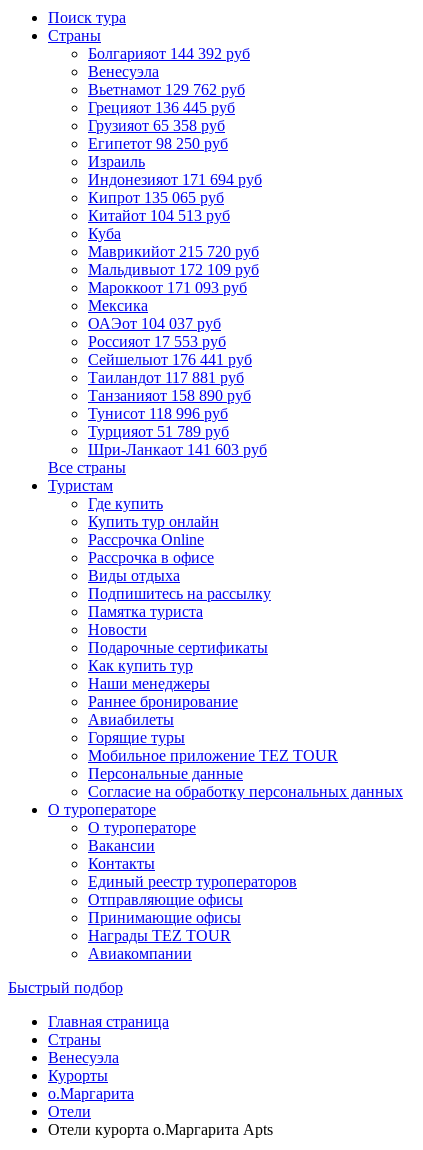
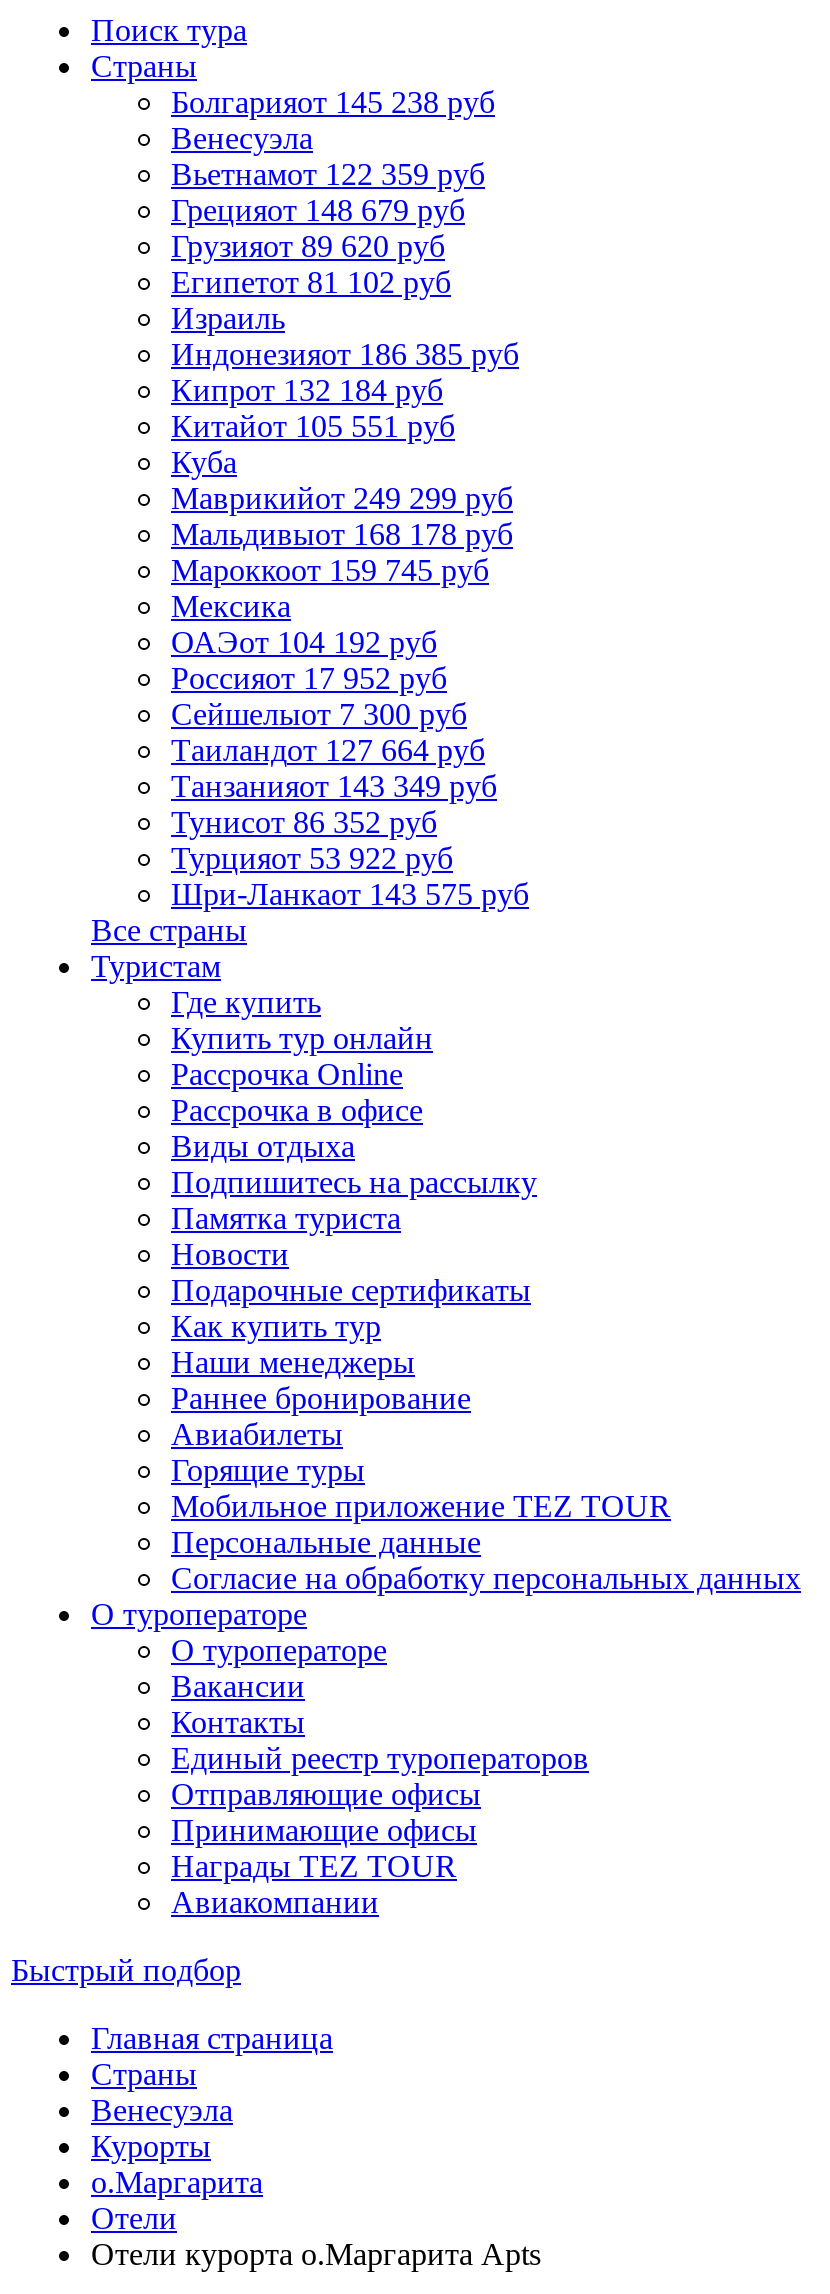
[88,45,250,62] Болгарияот 144 392 руб -> [171,85,495,119] Болгарияот 145 238 руб
[88,81,245,98] Вьетнамот 129 762 руб -> [171,157,485,191] Вьетнамот 122 359 руб
[88,99,235,116] Грецияот 136 445 руб -> [171,193,465,227] Грецияот 148 679 руб
[88,117,225,134] Грузияот 65 358 руб -> [171,229,445,263] Грузияот 89 620 руб
[88,135,228,152] Египетот 98 250 руб -> [171,265,451,299] Египетот 81 102 руб
[88,171,262,188] Индонезияот 171 694 руб -> [171,337,519,371] Индонезияот 186 385 руб
[88,189,224,206] Кипрот 135 065 руб -> [171,373,443,407] Кипрот 132 184 руб
[88,207,230,224] Китайот 104 513 руб -> [171,409,455,443] Китайот 105 551 руб
[88,243,259,260] Маврикийот 215 720 руб -> [171,481,513,515] Маврикийот 249 299 руб
[88,261,259,278] Мальдивыот 172 109 руб -> [171,517,513,551] Мальдивыот 168 178 руб
[88,279,247,296] Мароккоот 171 093 руб -> [171,553,489,587] Мароккоот 159 745 руб
[88,315,221,332] ОАЭот 104 037 руб -> [171,625,437,659] ОАЭот 104 192 руб
[88,333,226,350] Россияот 17 553 руб -> [171,661,447,695] Россияот 17 952 руб
[88,351,252,368] Сейшелыот 176 441 руб -> [171,697,467,731] Сейшелыот 7 300 руб
[88,369,244,386] Таиландот 117 881 руб -> [171,733,485,767] Таиландот 127 664 руб
[88,387,251,404] Танзанияот 158 890 руб -> [171,769,497,803] Танзанияот 143 349 руб
[88,405,228,422] Тунисот 118 996 руб -> [171,805,437,839] Тунисот 86 352 руб
[88,423,229,440] Турцияот 51 789 руб -> [171,841,453,875] Турцияот 53 922 руб
[88,441,267,458] Шри-Ланкаот 141 603 руб -> [171,877,529,911] Шри-Ланкаот 143 575 руб

